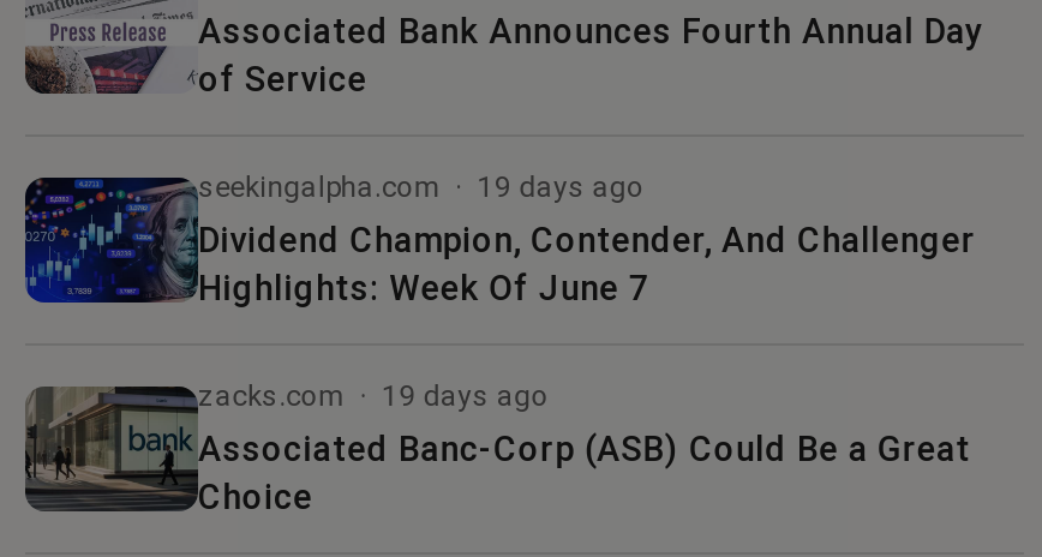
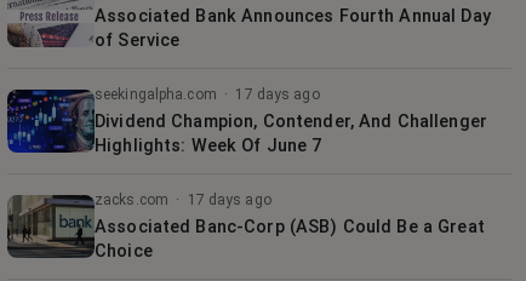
[198,170,644,204] seekingalpha.com · 19 days ago -> [95,86,319,103] seekingalpha.com · 17 days ago
[198,379,548,413] zacks.com · 19 days ago -> [95,191,271,208] zacks.com · 17 days ago

